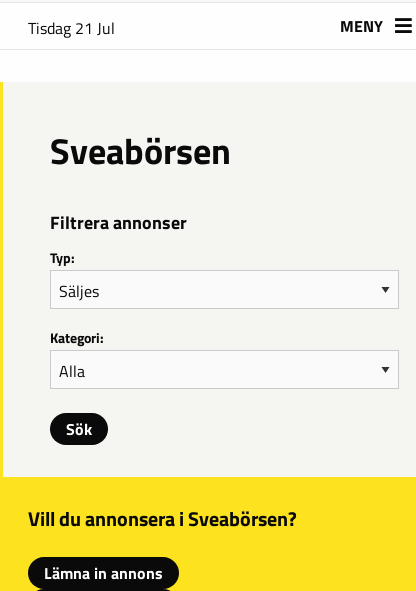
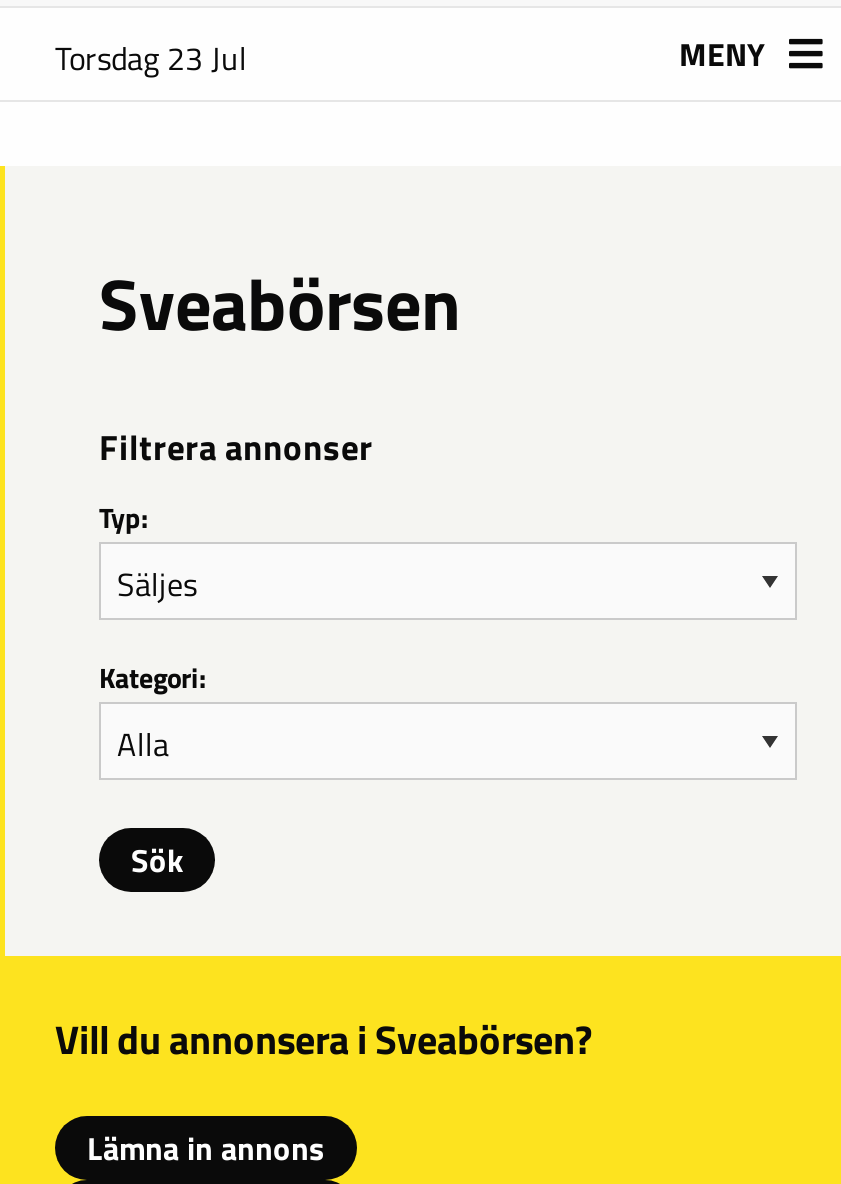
[28,16,115,40] Tisdag 21 Jul -> [55,34,247,82] Torsdag 23 Jul

